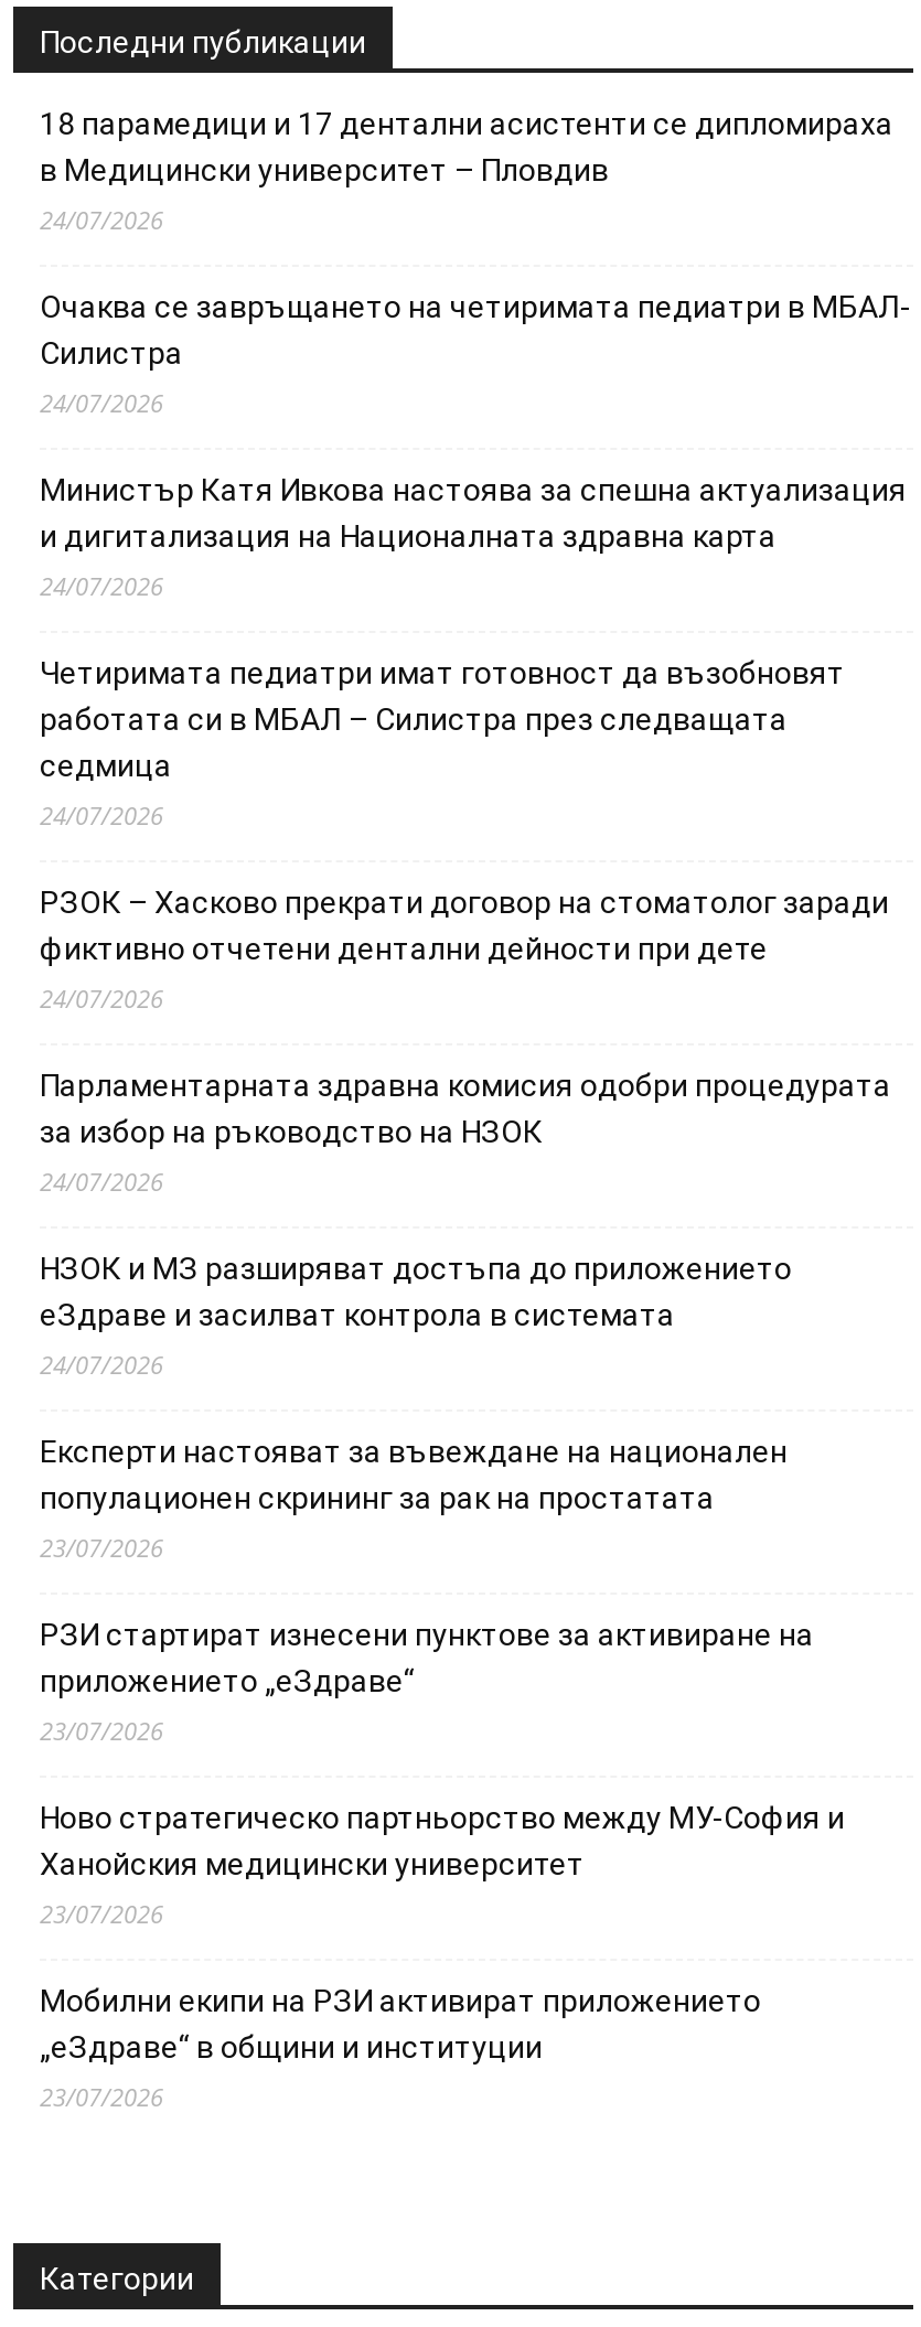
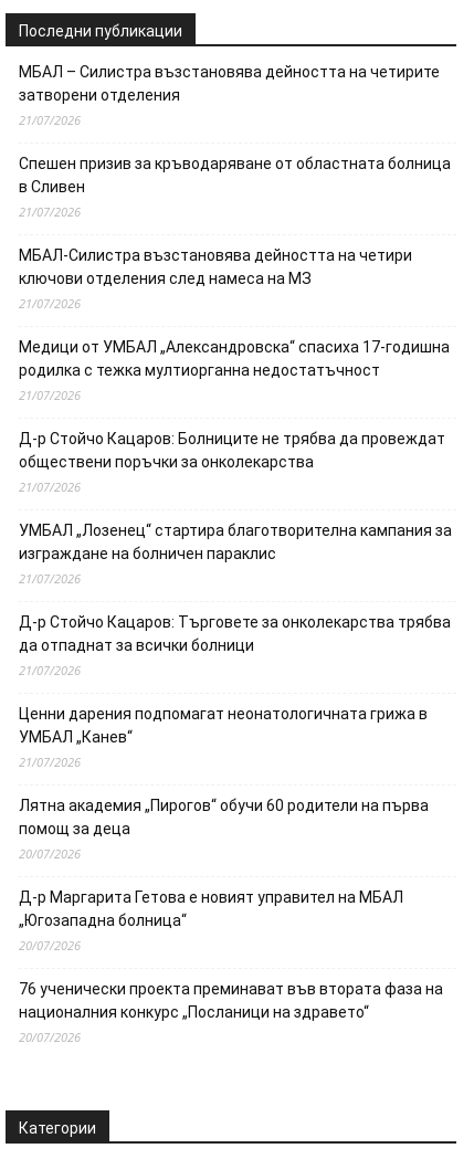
[40,107,893,237] 18 парамедици и 17 дентални асистенти се дипломираха | в Медицински университет – Пловдив | 24/07/2026 -> [19,63,440,129] МБАЛ – Силистра възстановява дейността на четирите | затворени отделения | 21/07/2026
[40,290,911,420] Очаква се завръщането на четиримата педиатри в МБАЛ- | Силистра | 24/07/2026 -> [19,155,451,220] Спешен призив за кръводаряване от областната болница | в Сливен | 21/07/2026
[40,473,907,603] Министър Катя Ивкова настоява за спешна актуализация | и дигитализация на Националната здравна карта | 24/07/2026 -> [19,247,412,312] МБАЛ-Силистра възстановява дейността на четири | ключови отделения след намеса на МЗ | 21/07/2026
[40,656,845,832] Четиримата педиатри имат готовност да възобновят | работата си в МБАЛ – Силистра през следващата | седмица | 24/07/2026 -> [19,339,450,404] Медици от УМБАЛ „Александровска“ спасиха 17-годишна | родилка с тежка мултиорганна недостатъчност | 21/07/2026
[40,885,889,1015] РЗОК – Хасково прекрати договор на стоматолог заради | фиктивно отчетени дентални дейности при дете | 24/07/2026 -> [19,430,445,495] Д-р Стойчо Кацаров: Болниците не трябва да провеждат | обществени поръчки за онколекарства | 21/07/2026
[40,1068,891,1199] Парламентарната здравна комисия одобри процедурата | за избор на ръководство на НЗОК | 24/07/2026 -> [19,522,452,587] УМБАЛ „Лозенец“ стартира благотворителна кампания за | изграждане на болничен параклис | 21/07/2026
[40,1252,792,1382] НЗОК и МЗ разширяват достъпа до приложението | еЗдраве и засилват контрола в системата | 24/07/2026 -> [19,614,451,679] Д-р Стойчо Кацаров: Търговете за онколекарства трябва | да отпаднат за всички болници | 21/07/2026
[40,1435,788,1565] Експерти настояват за въвеждане на национален | популационен скрининг за рак на простатата | 23/07/2026 -> [19,705,428,771] Ценни дарения подпомагат неонатологичната грижа в | УМБАЛ „Канев“ | 21/07/2026
[40,1618,814,1748] РЗИ стартират изнесени пунктове за активиране на | приложението „еЗдраве“ | 23/07/2026 -> [19,797,429,862] Лятна академия „Пирогов“ обучи 60 родители на първа | помощ за деца | 20/07/2026
[40,1801,845,1931] Ново стратегическо партньорство между МУ-София и | Ханойския медицински университет | 23/07/2026 -> [19,889,403,954] Д-р Маргарита Гетова е новият управител на МБАЛ | „Югозападна болница“ | 20/07/2026
[40,1984,761,2114] Мобилни екипи на РЗИ активират приложението | „еЗдраве“ в общини и институции | 23/07/2026 -> [19,980,443,1046] 76 ученически проекта преминават във втората фаза на | националния конкурс „Посланици на здравето“ | 20/07/2026

